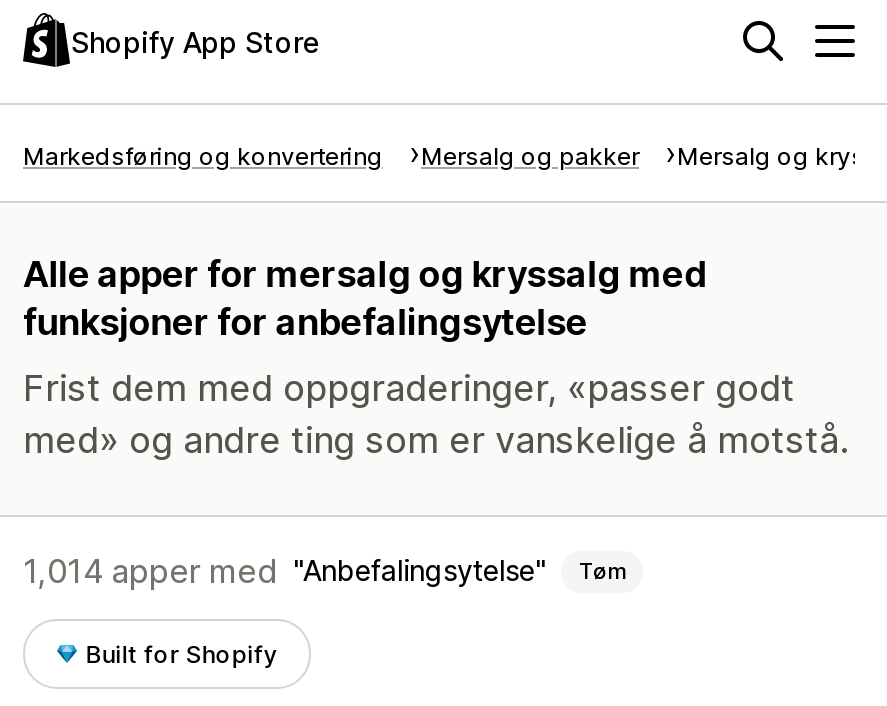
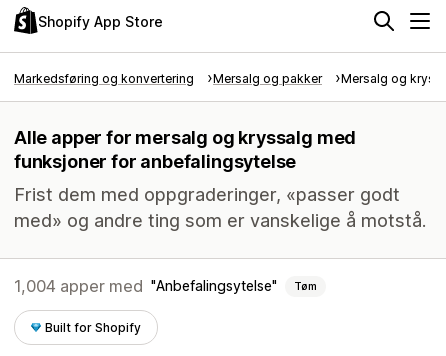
[23,551,625,591] 1,014 apper med Anbefalingsytelse Tøm -> [14,276,317,296] 1,004 apper med Anbefalingsytelse Tøm

